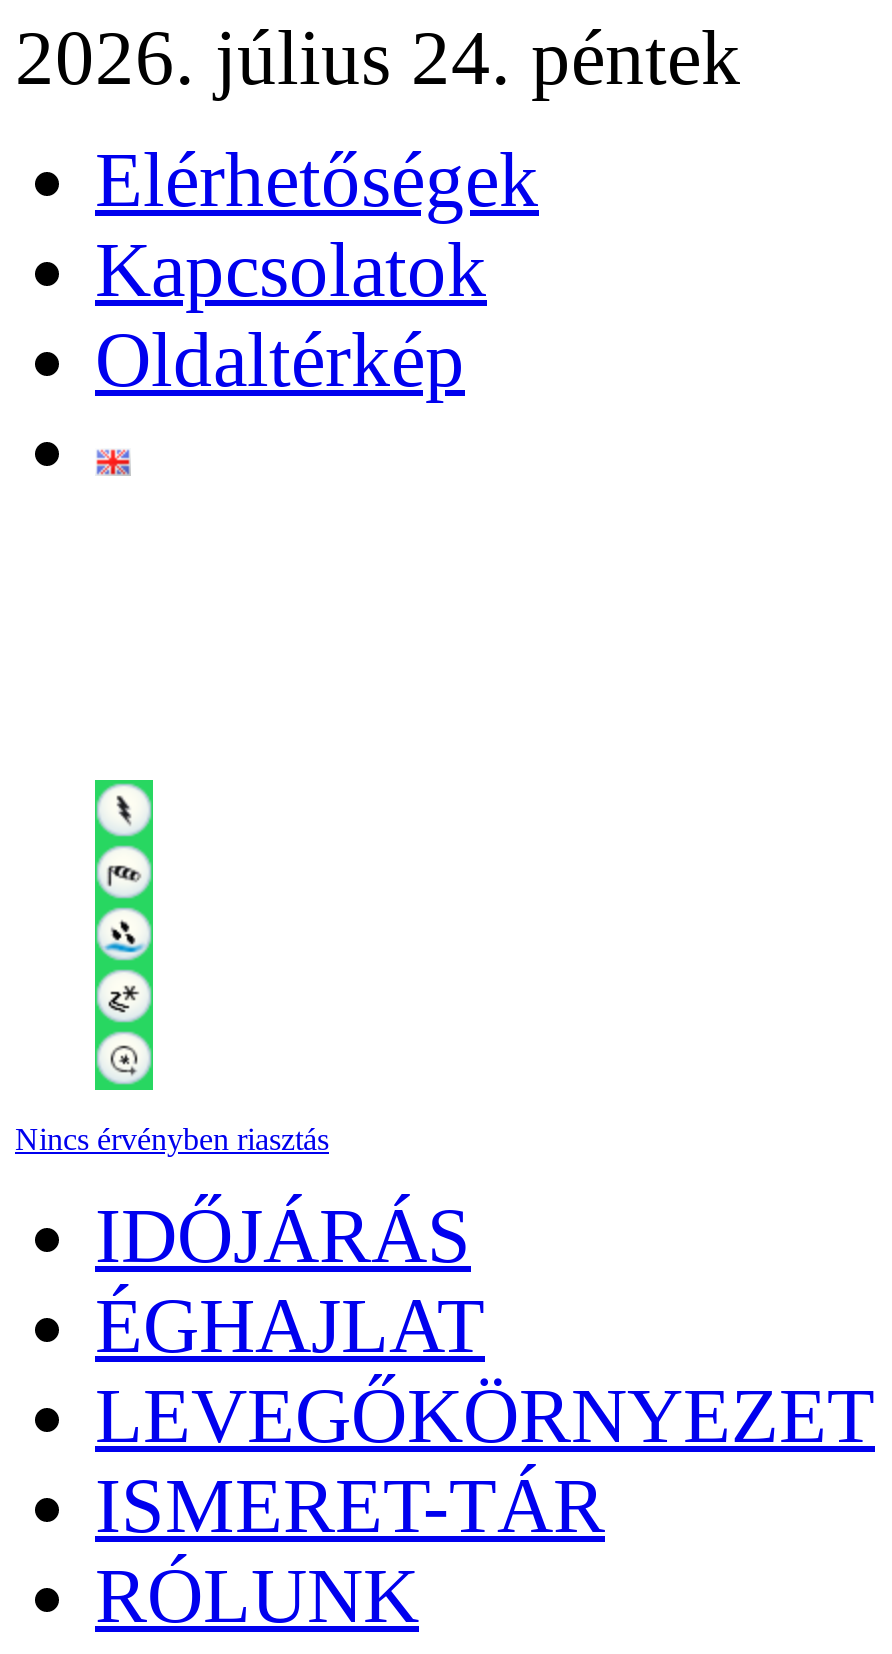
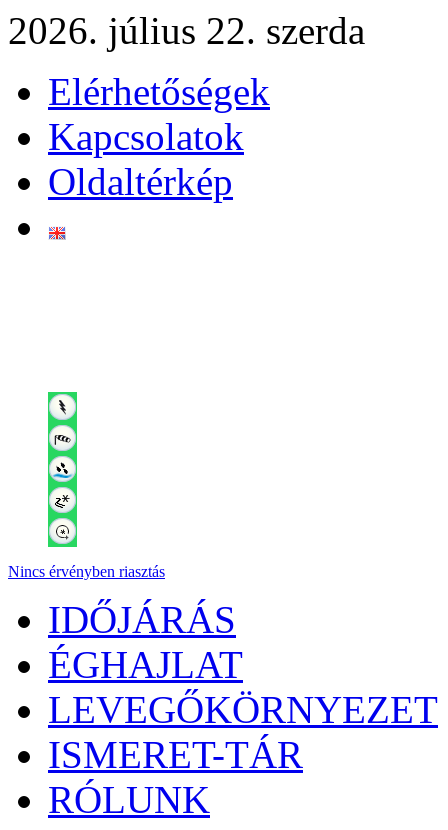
[15,14,741,100] 2026. július 24. péntek -> [8,9,365,52] 2026. július 22. szerda

